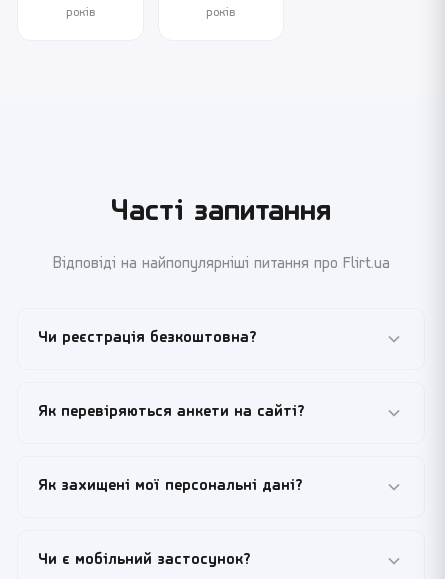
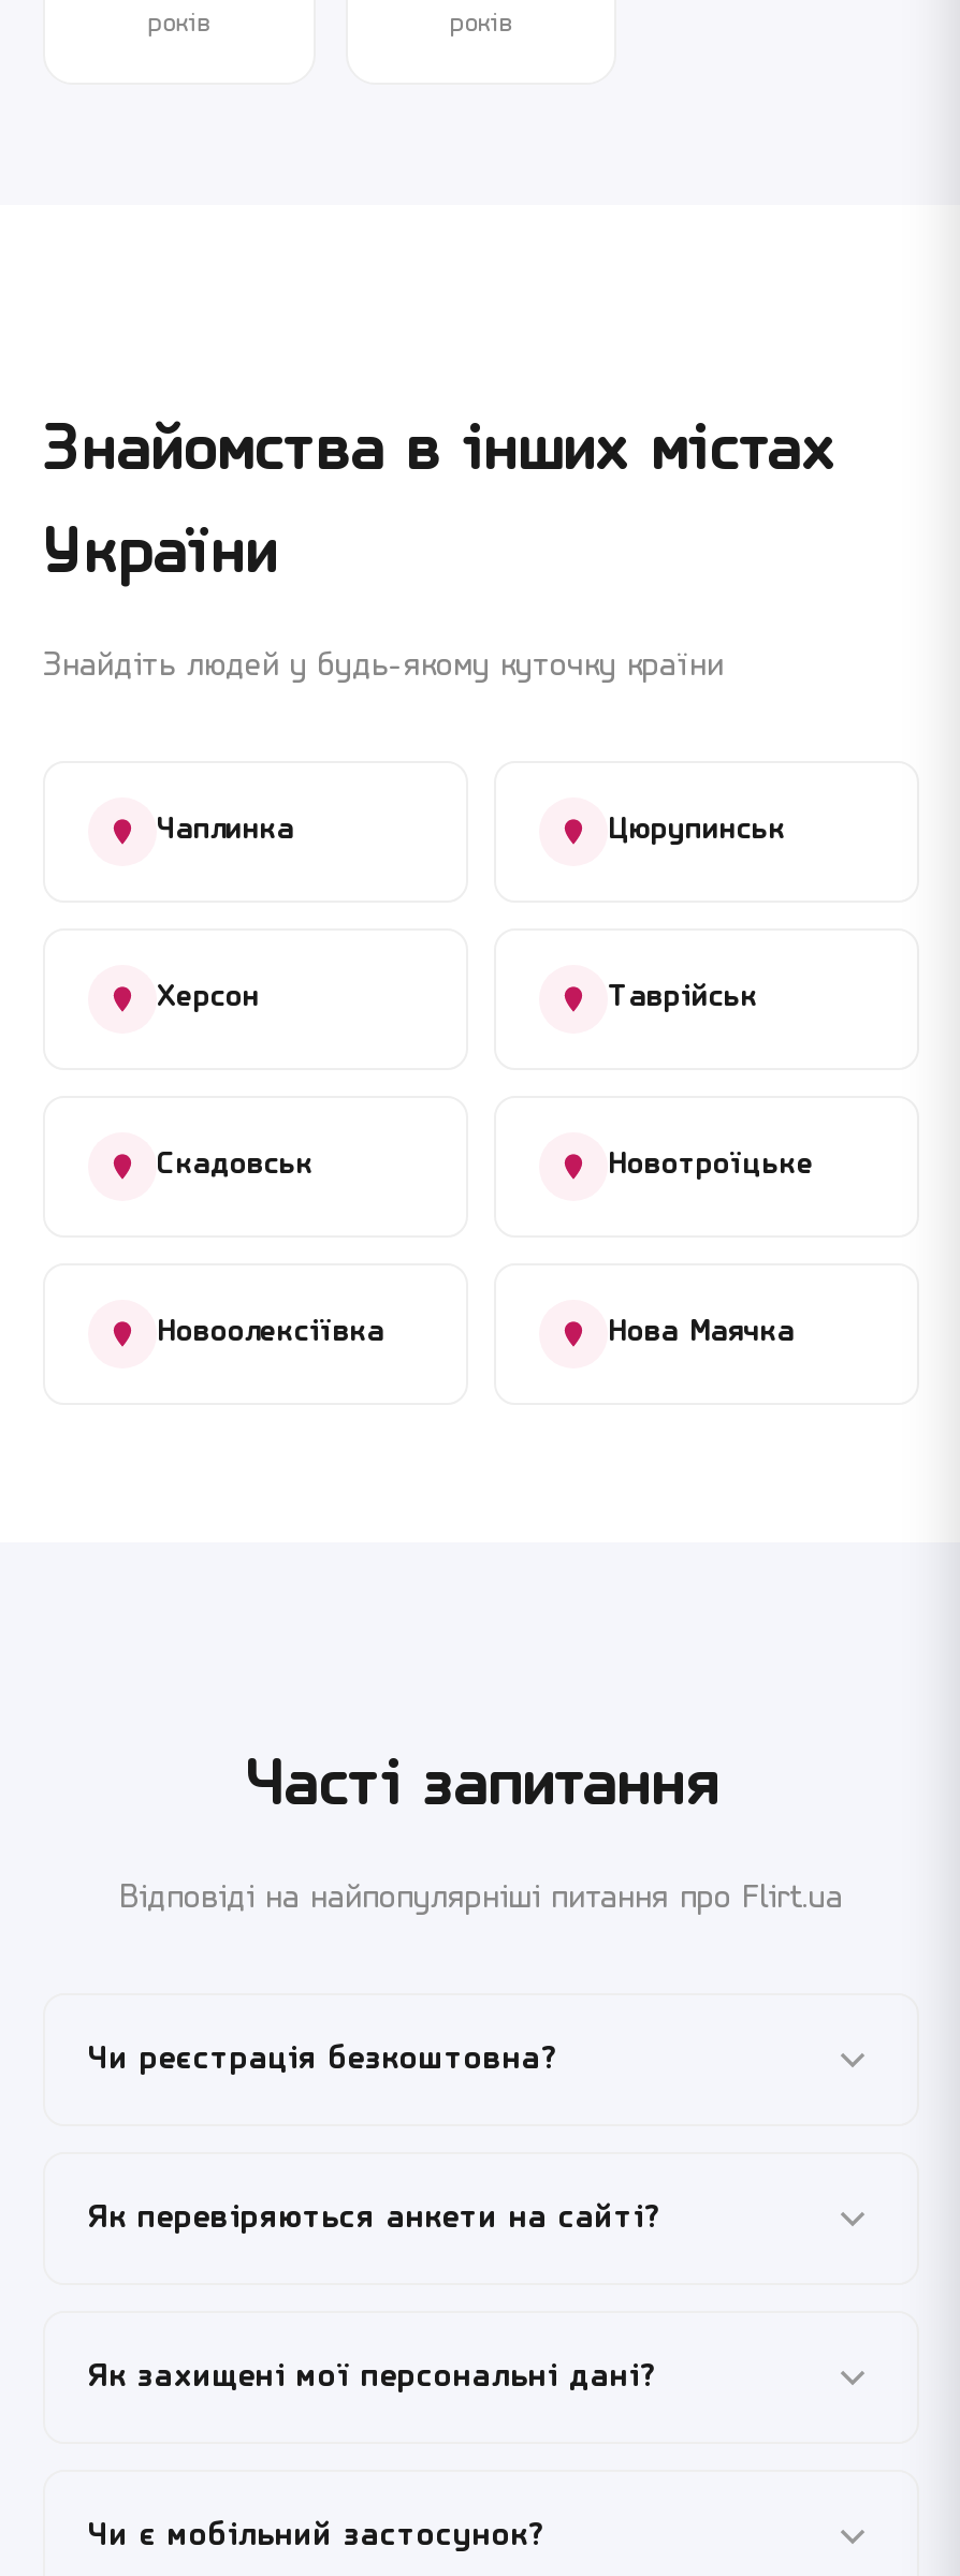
none -> [43,417,835,683] Знайомства в інших містах | України | Знайдіть людей у будь-якому куточку країни
none -> [157,814,786,846] Чаплинка | Цюрупинськ
none -> [157,982,758,1014] Херсон | Таврійськ
none -> [157,1149,814,1181] Скадовськ | Новотроїцьке
none -> [157,1317,795,1349] Новоолексіївка | Нова Маячка

